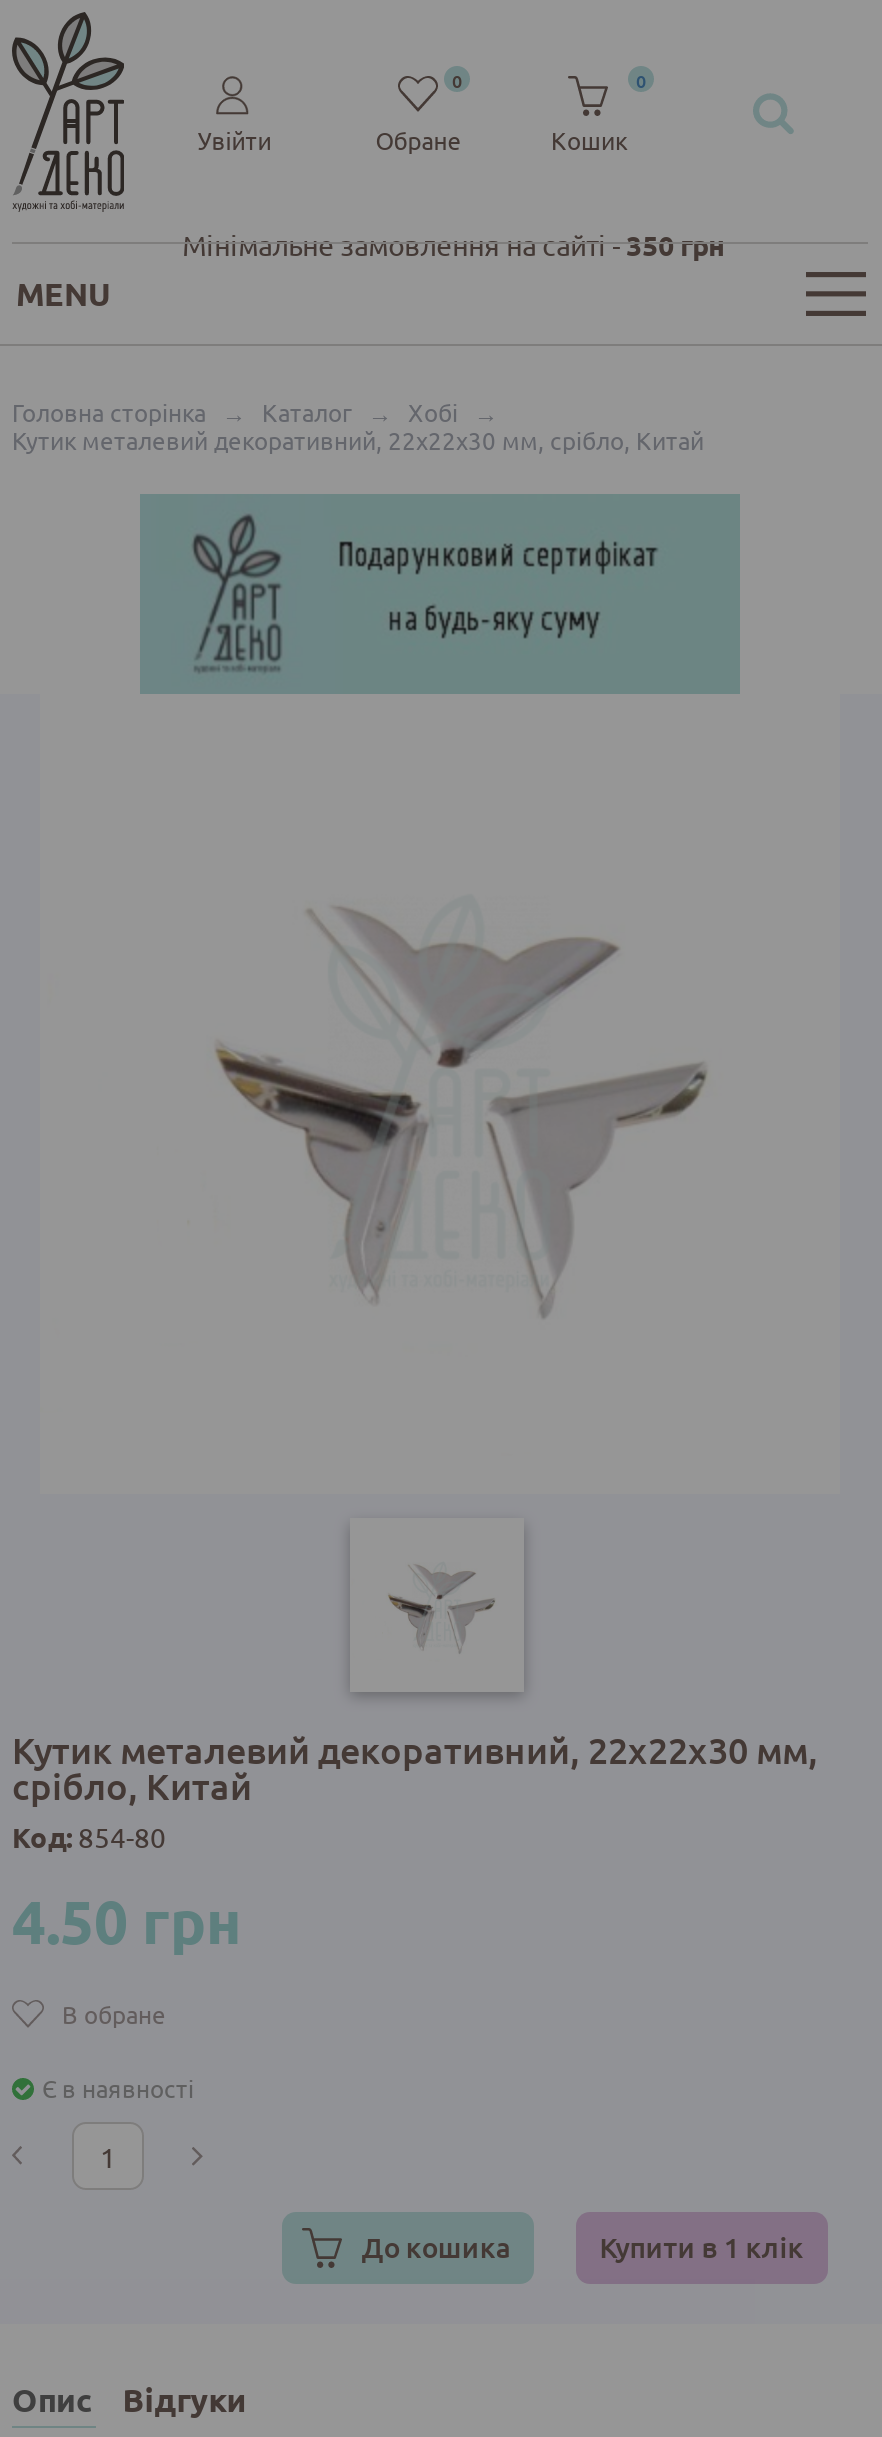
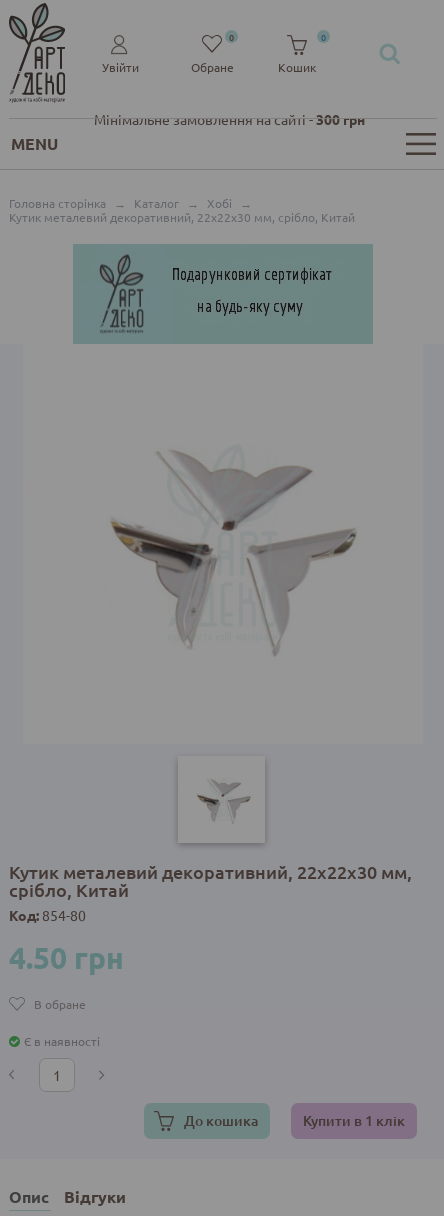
[182,225,724,261] Мінімальне замовлення на сайті - 350 грн -> [94,109,365,127] Мінімальне замовлення на сайті - 300 грн

